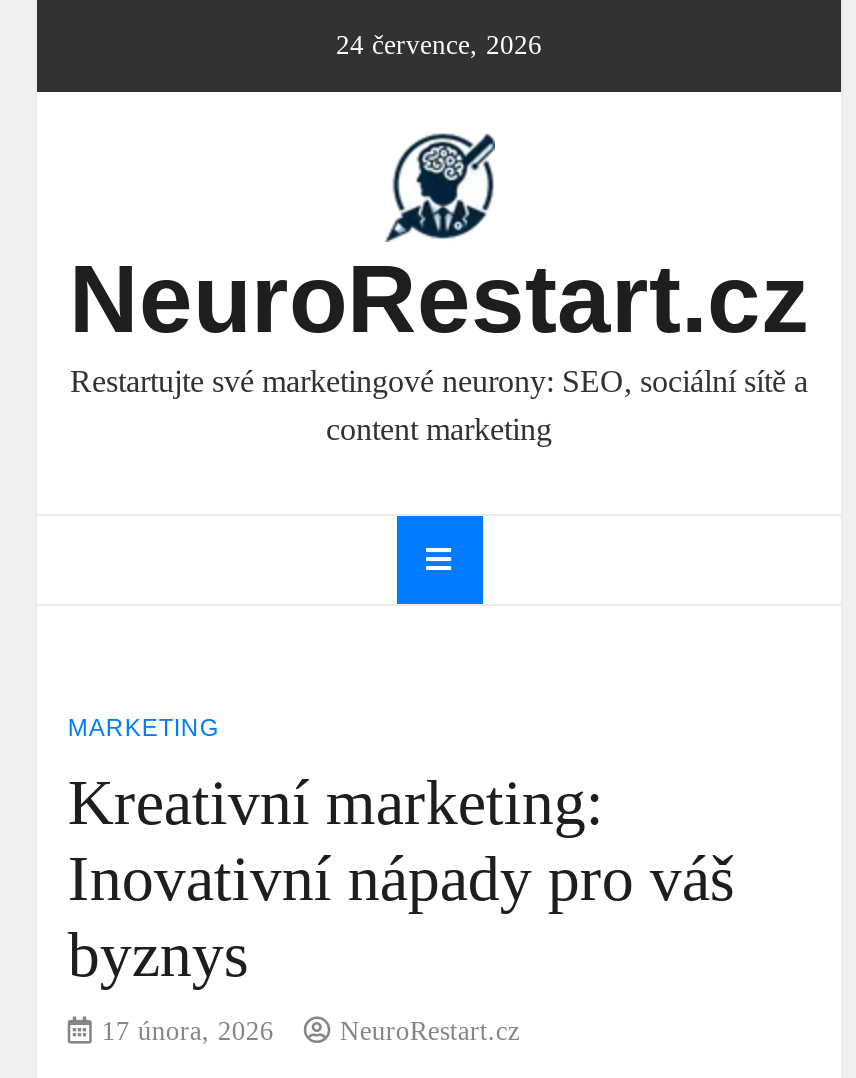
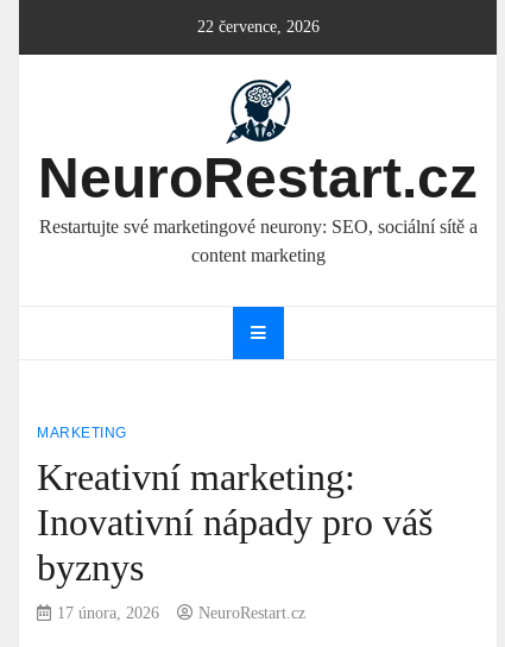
[336,30,542,60] 24 července, 2026 -> [197,18,319,36] 22 července, 2026

